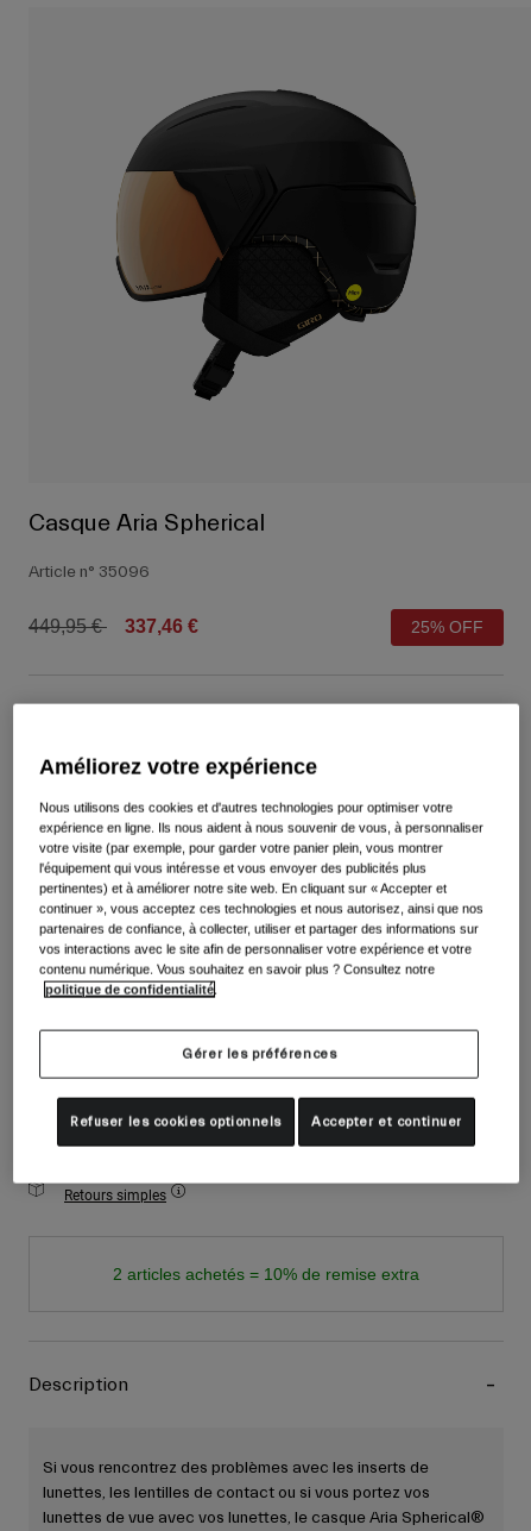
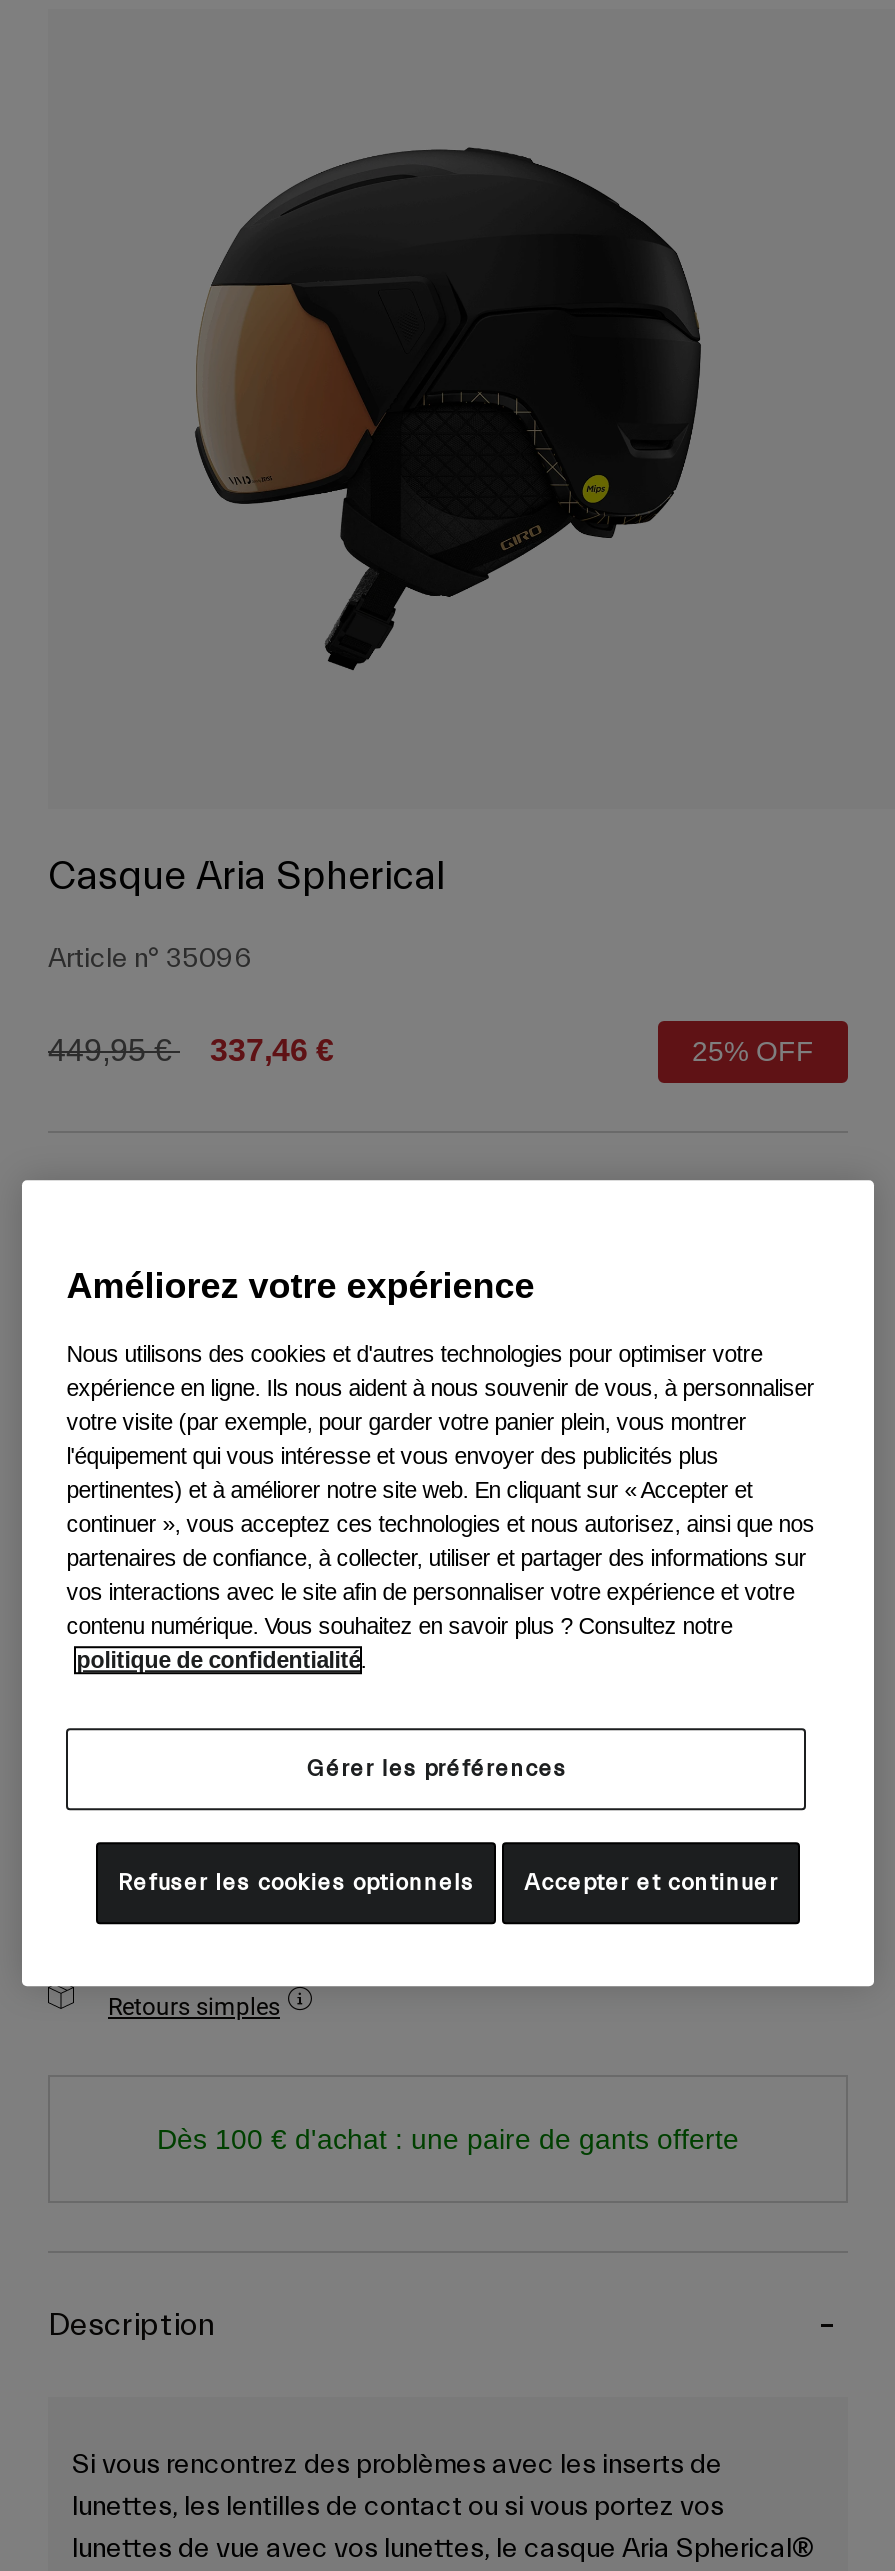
[113,1265,419,1284] 2 articles achetés = 10% de remise extra -> [157,2123,739,2155] Dès 100 € d'achat : une paire de gants offerte

